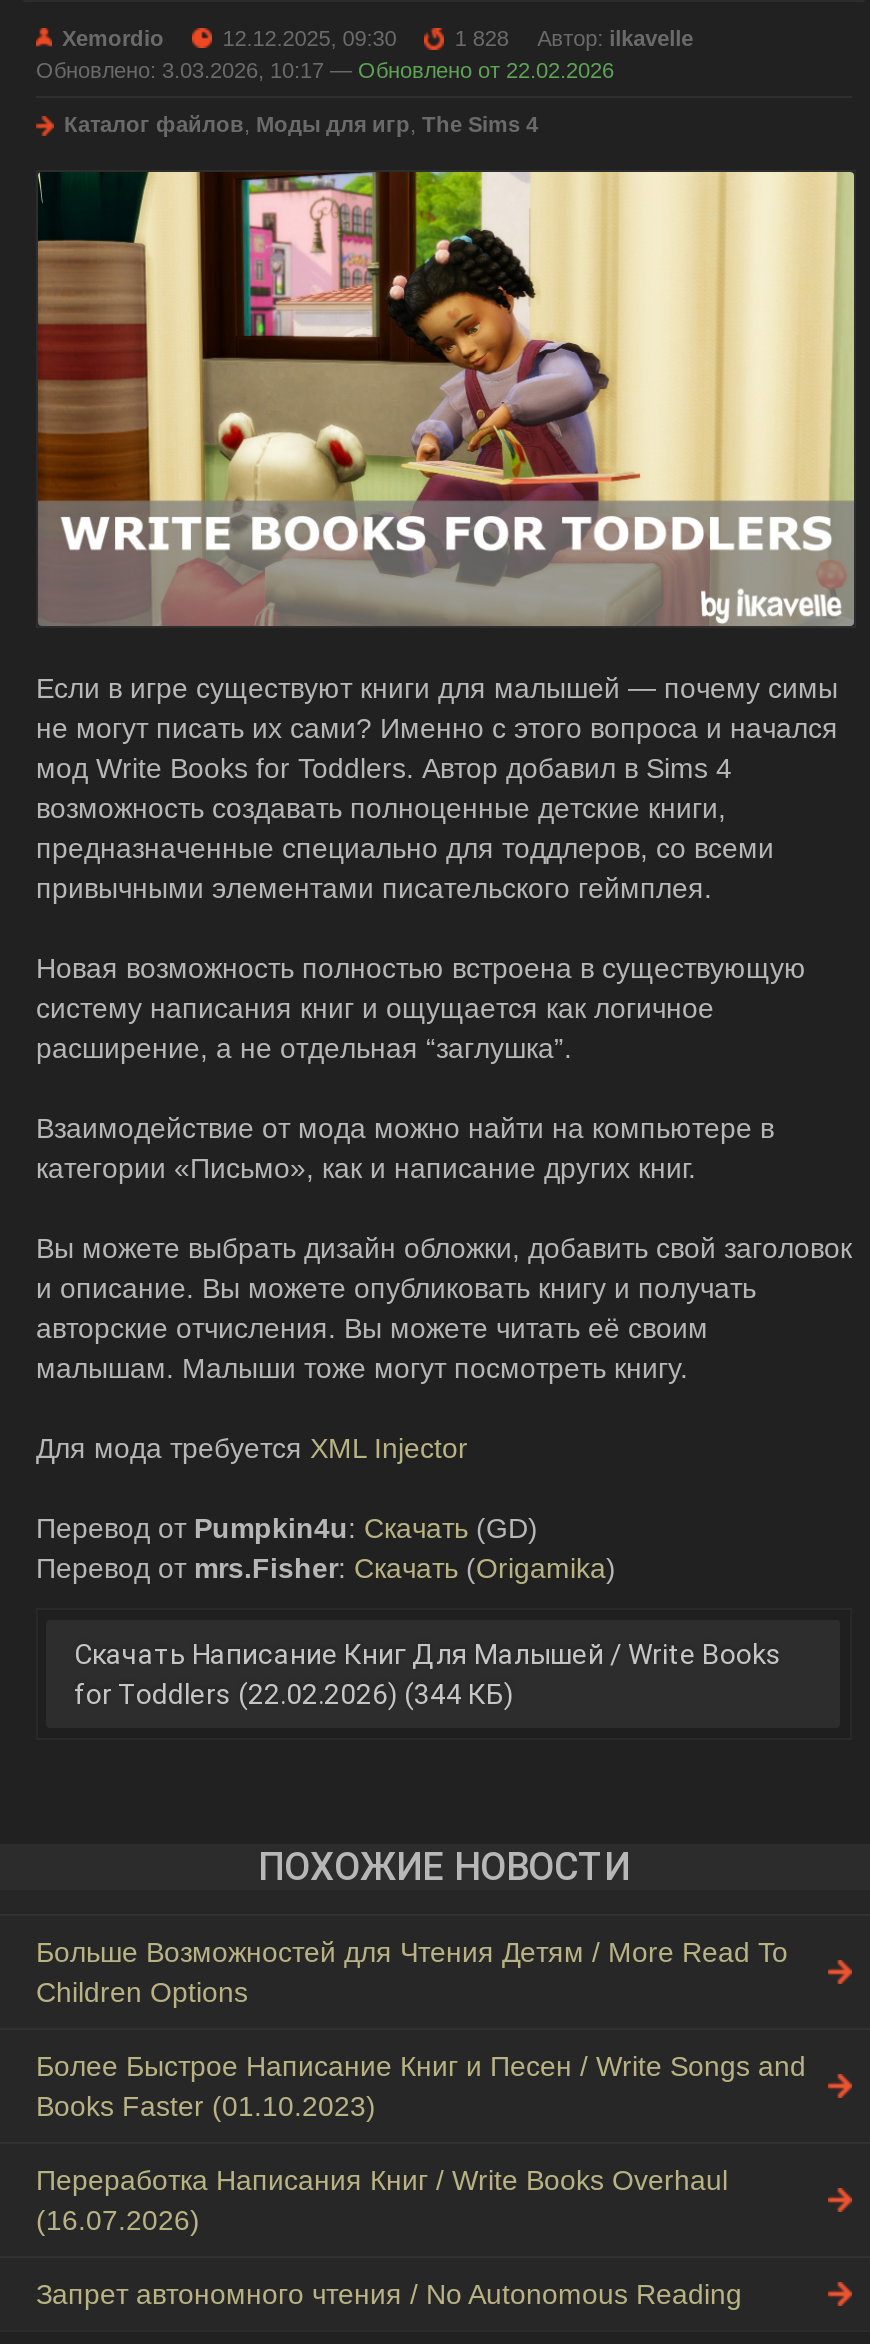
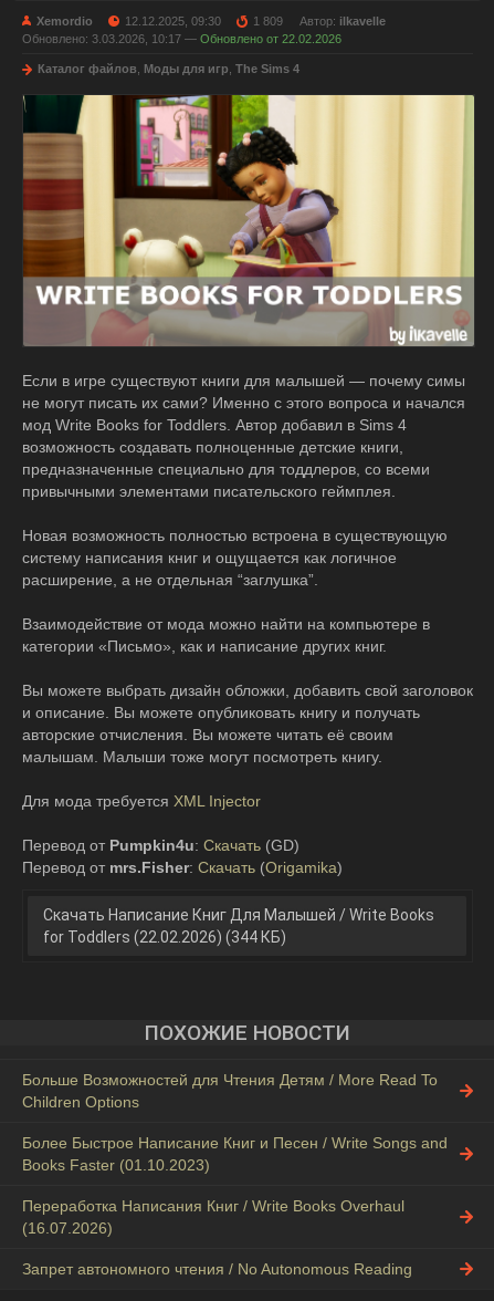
[455,25,693,49] 1 828 Автор: ilkavelle -> [254,14,385,27] 1 809 Автор: ilkavelle

